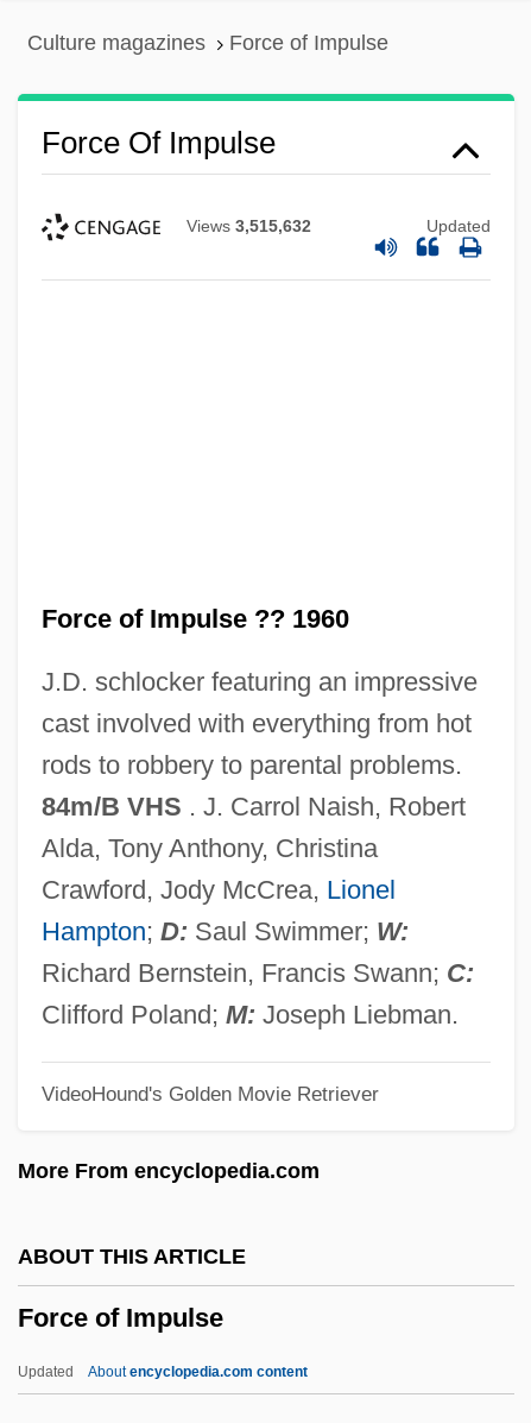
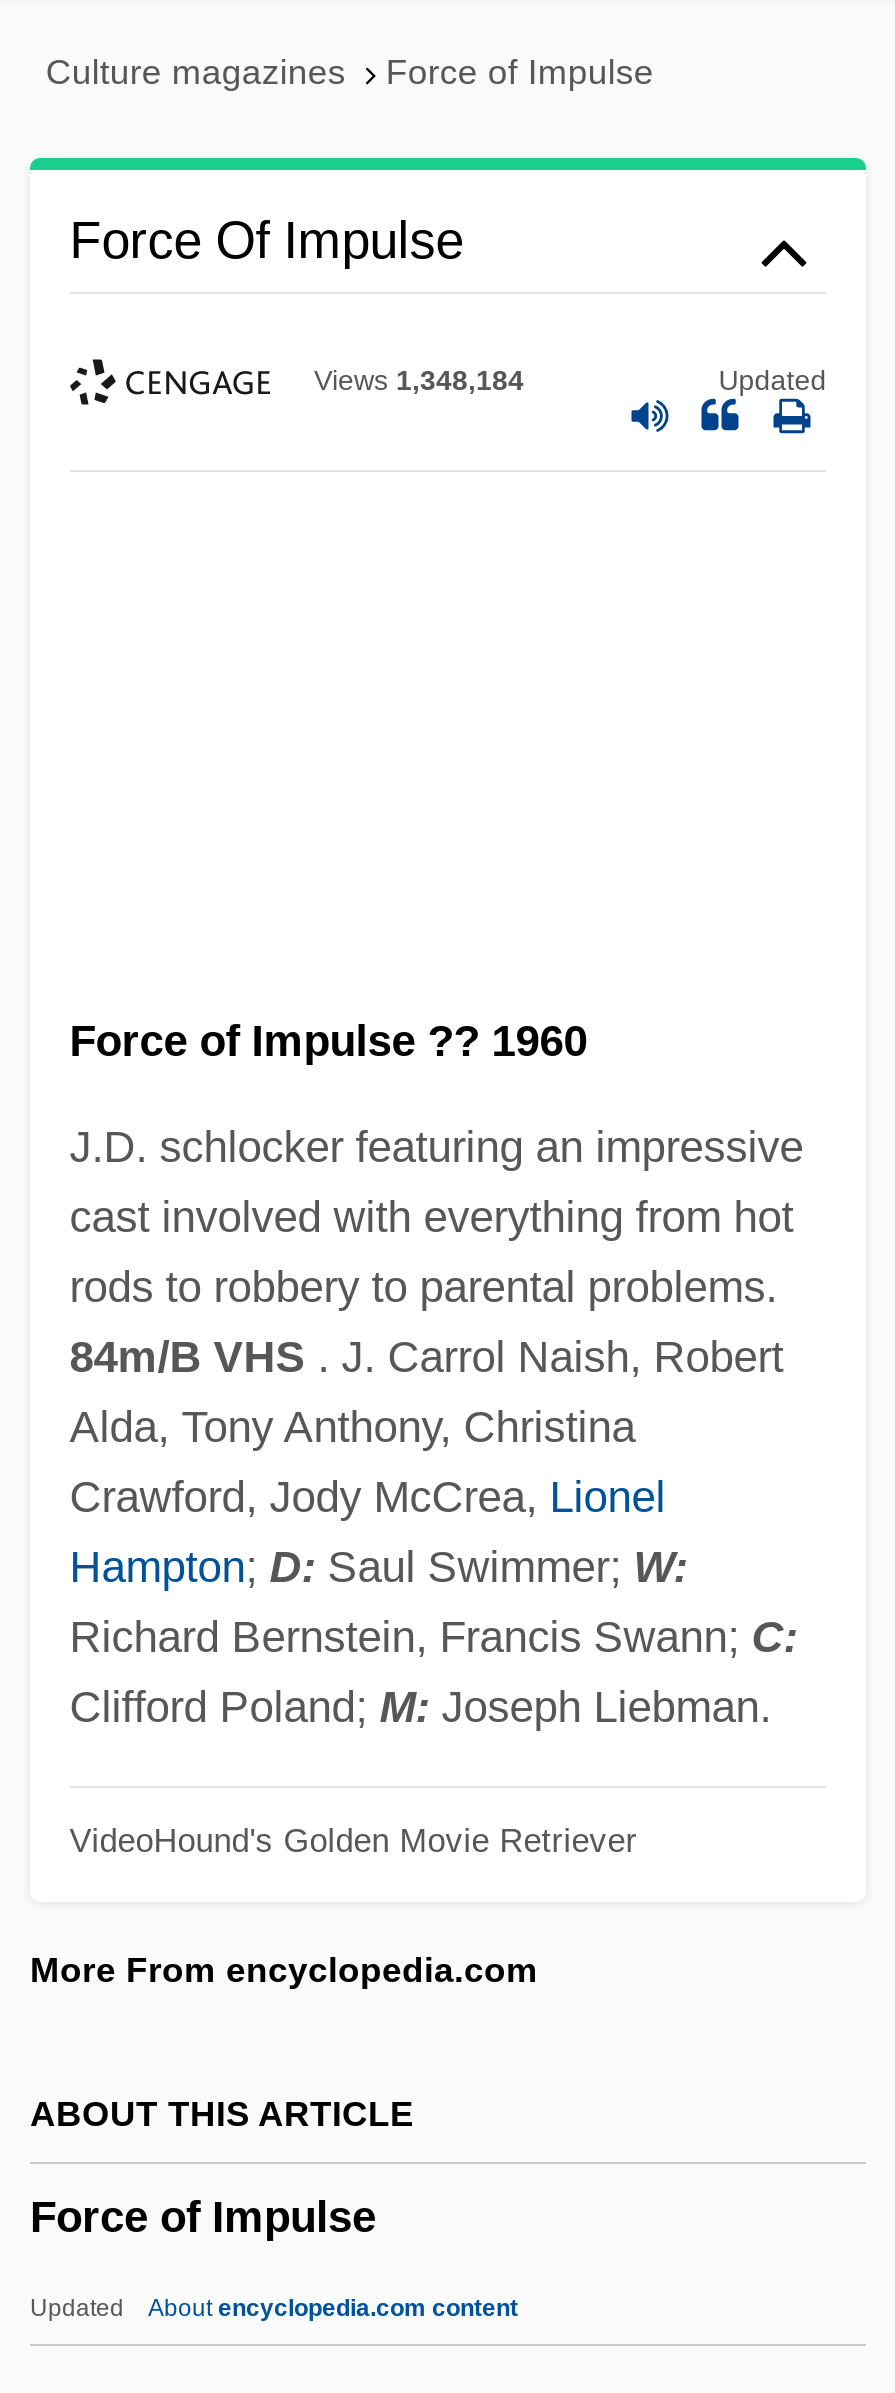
[187,217,311,236] Views 3,515,632 -> [314,365,524,397] Views 1,348,184

